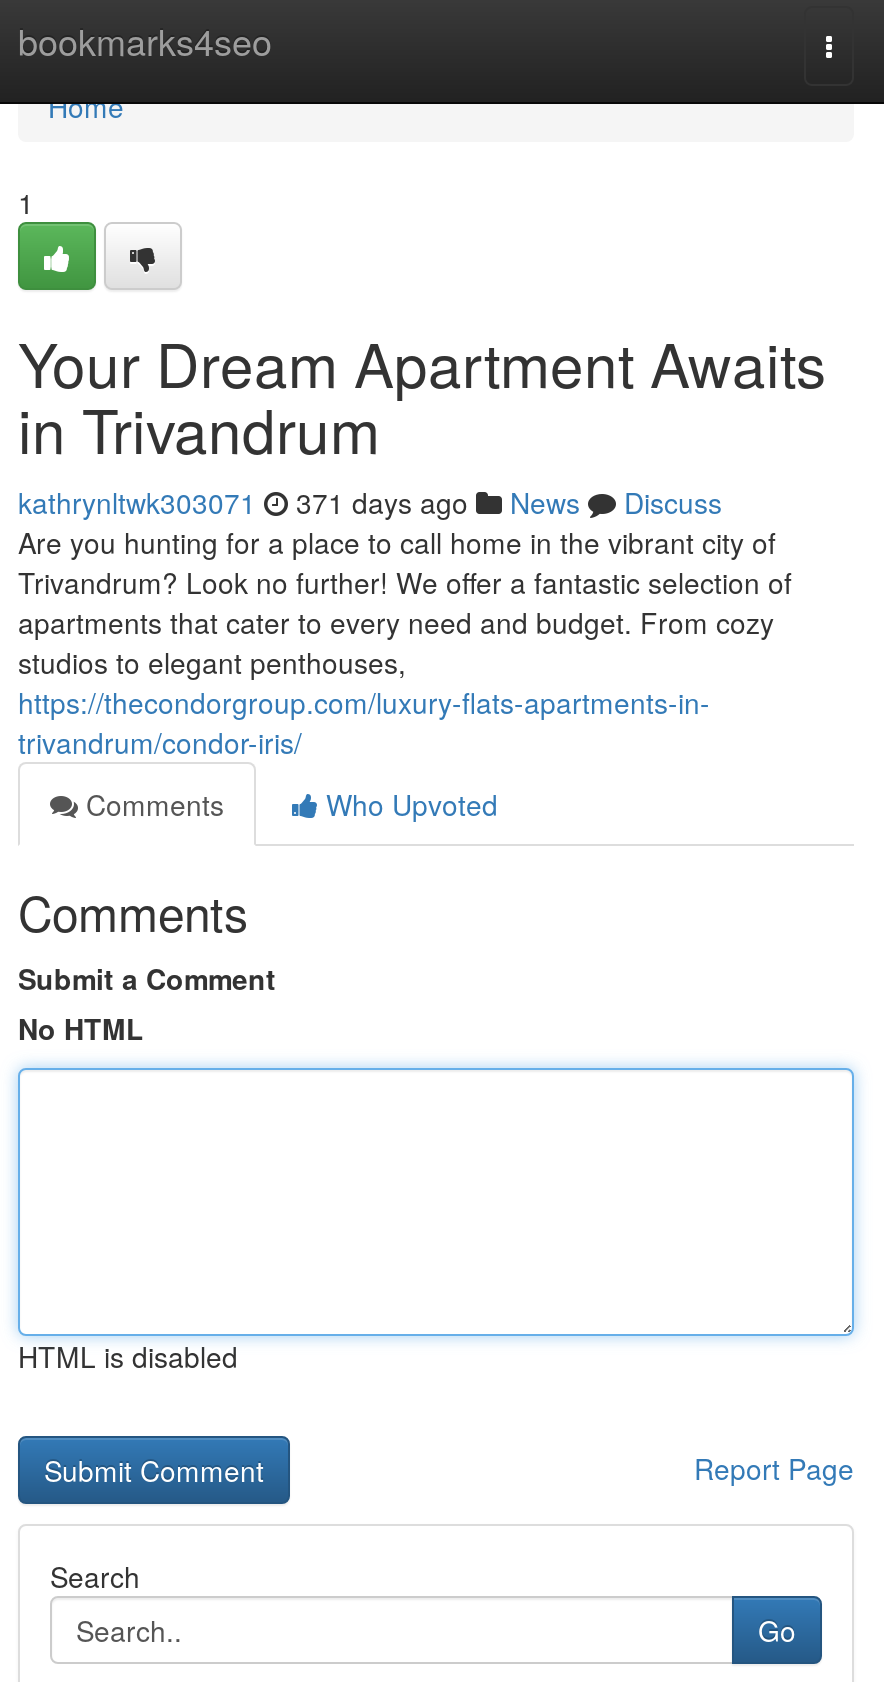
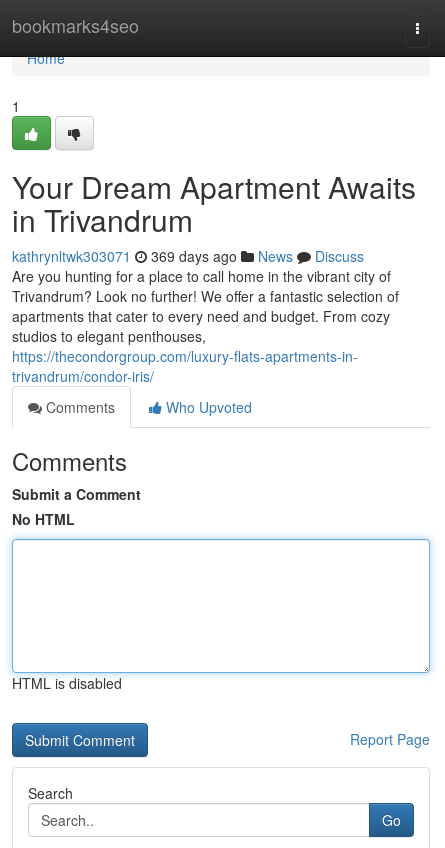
[18,482,722,522] kathrynltwk303071 371 days ago News Discuss -> [12,246,364,266] kathrynltwk303071 369 days ago News Discuss

